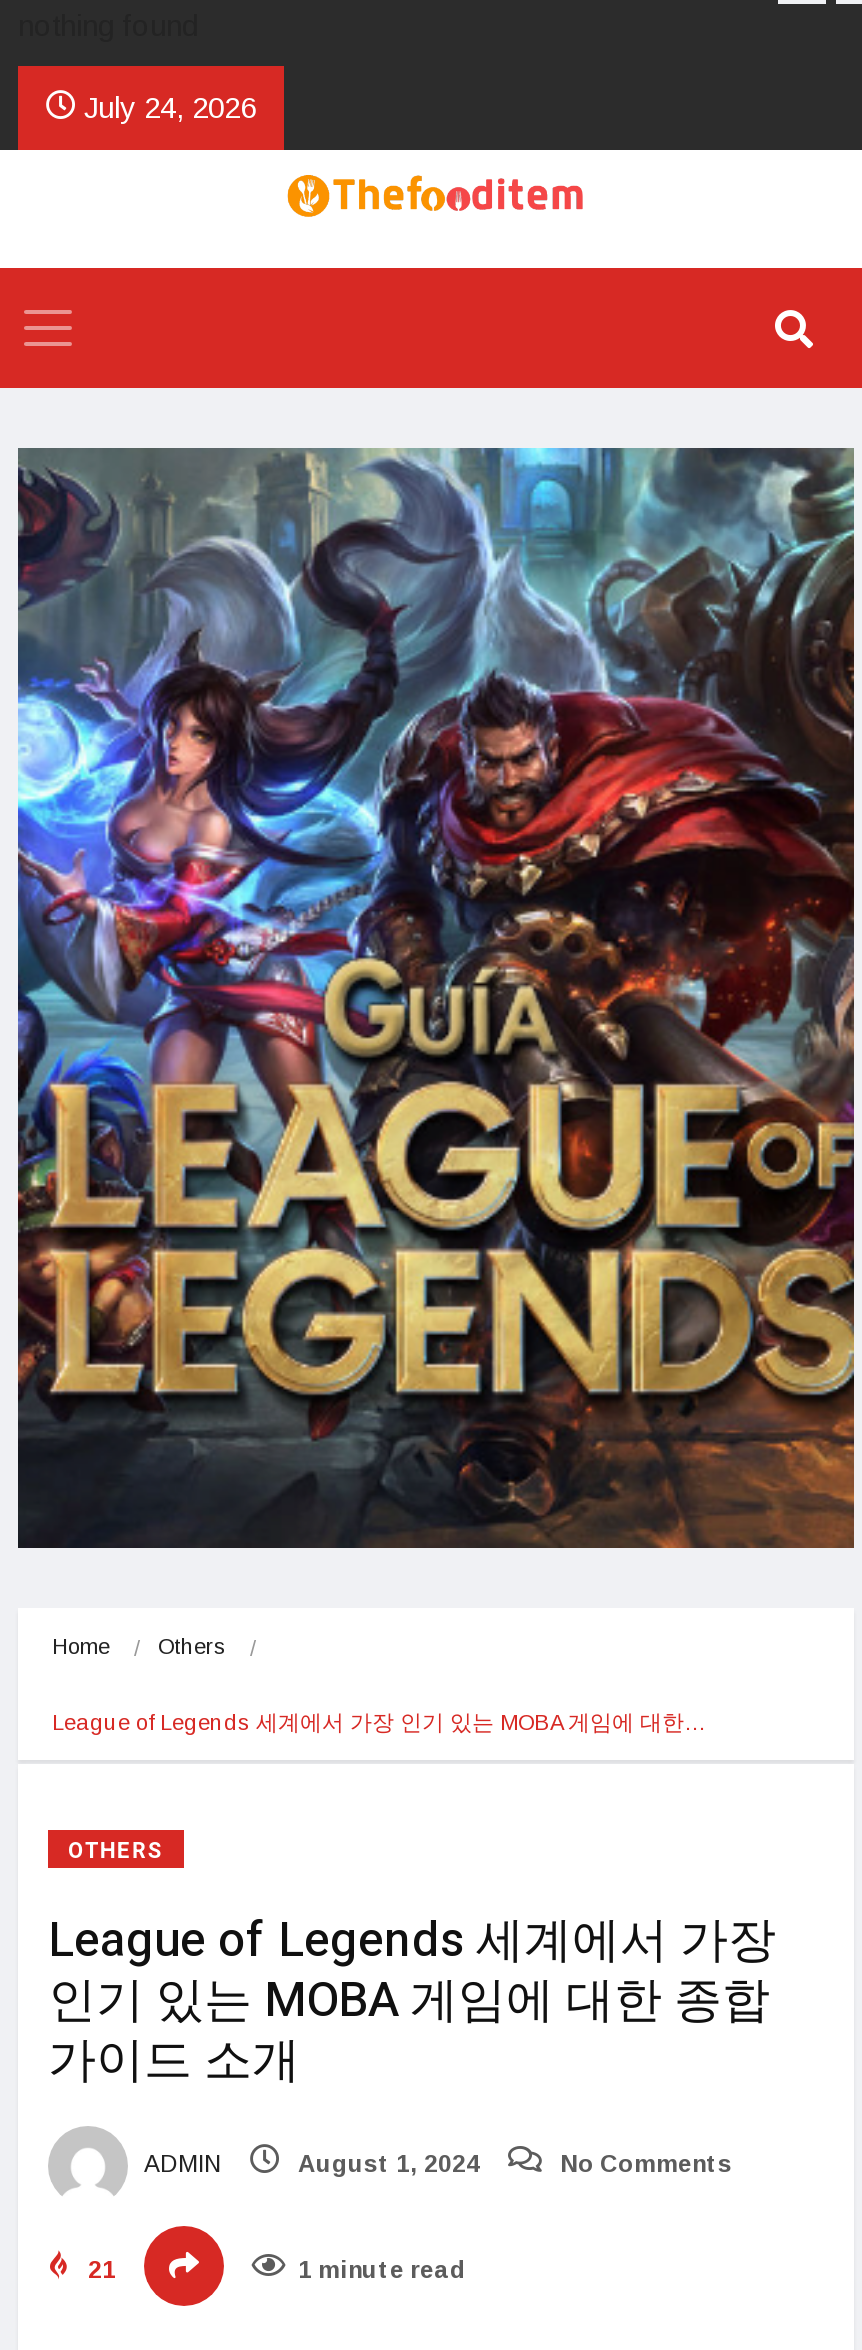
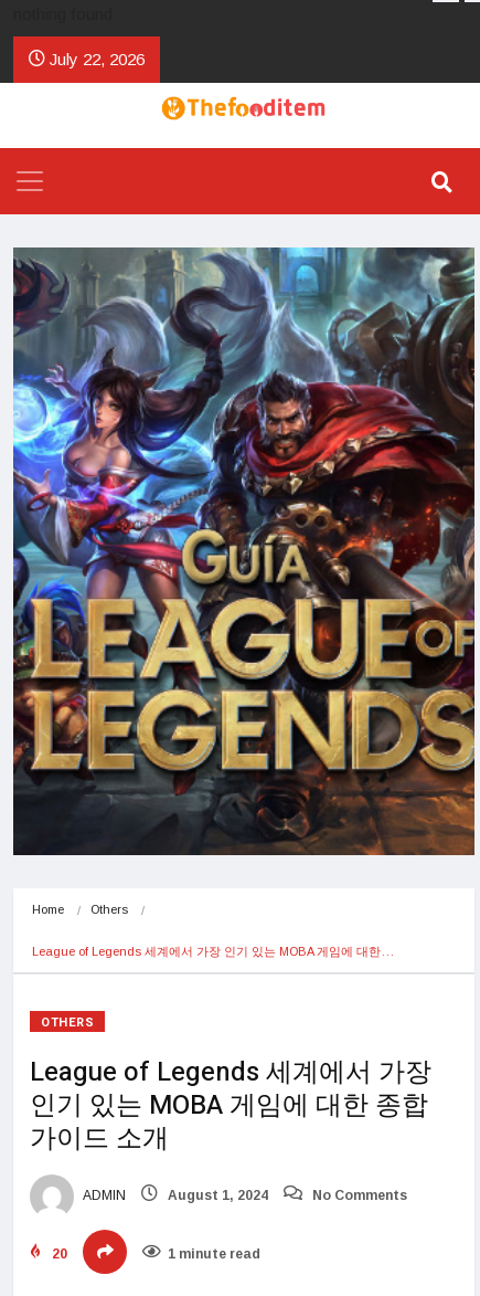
[76,90,256,124] July 24, 2026 -> [45,50,145,69] July 22, 2026
[82,2256,116,2284] 21 -> [49,1246,67,1262] 20

